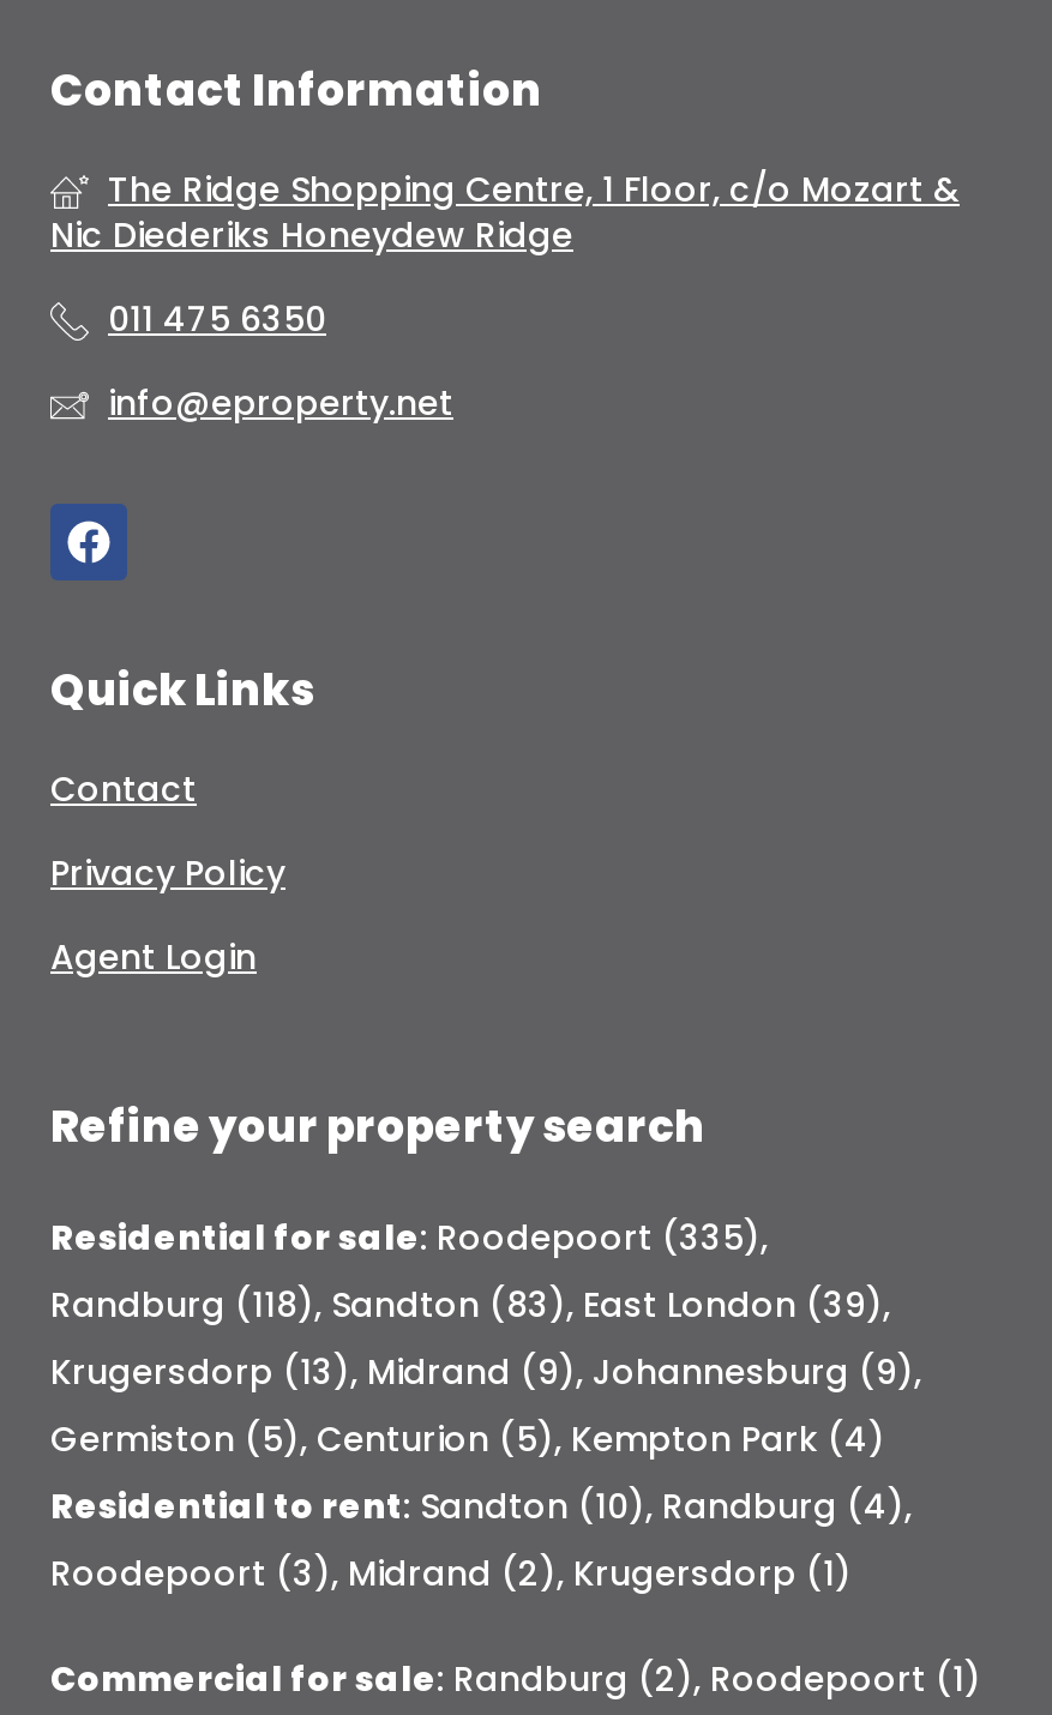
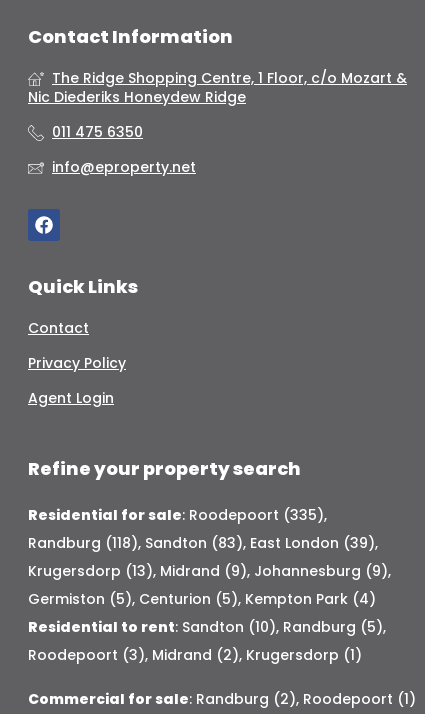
[50,1483,912,1531] Residential to rent: Sandton (10), Randburg (4), -> [28,617,386,637] Residential to rent: Sandton (10), Randburg (5),

